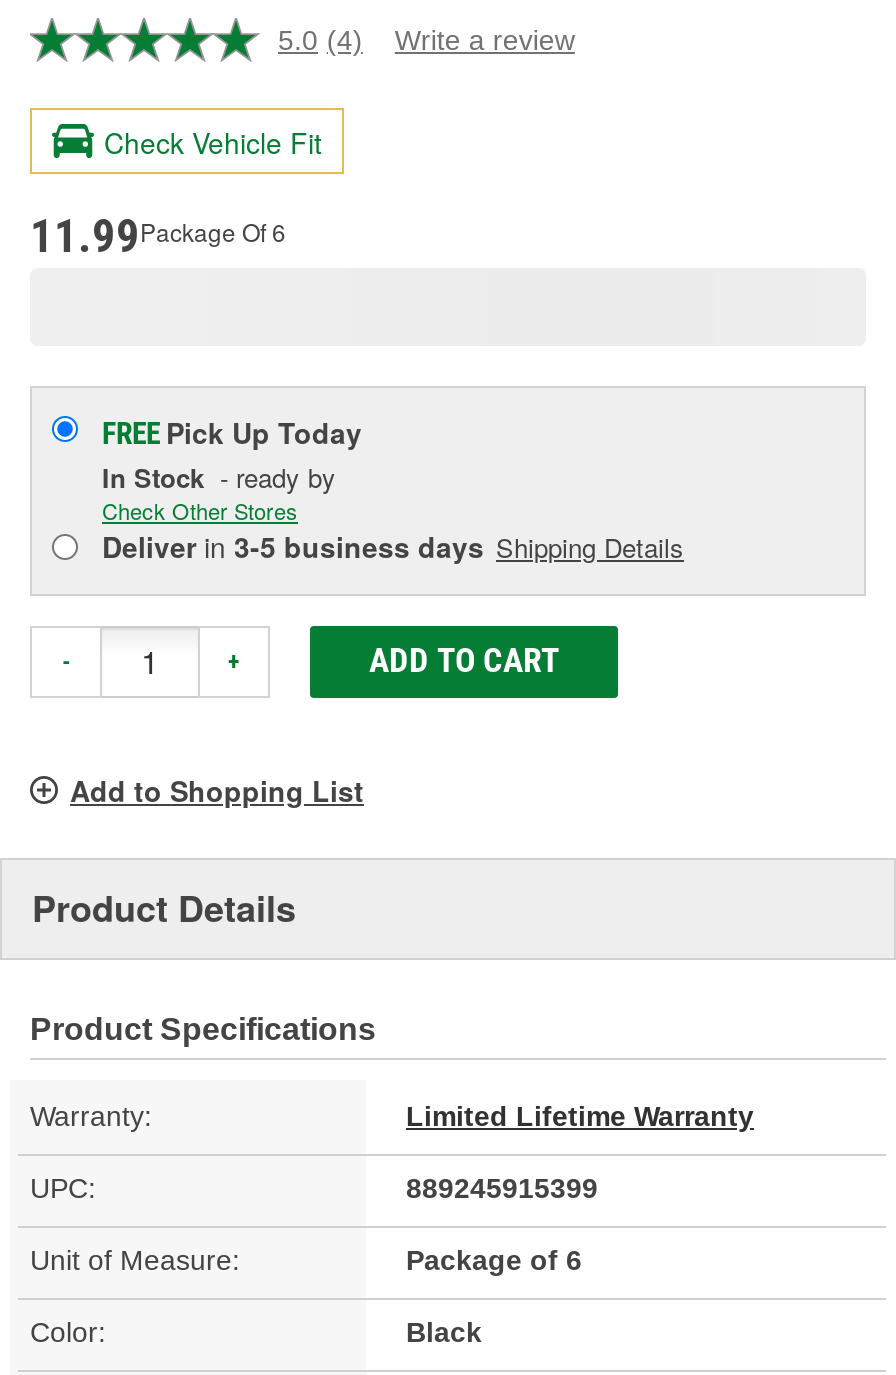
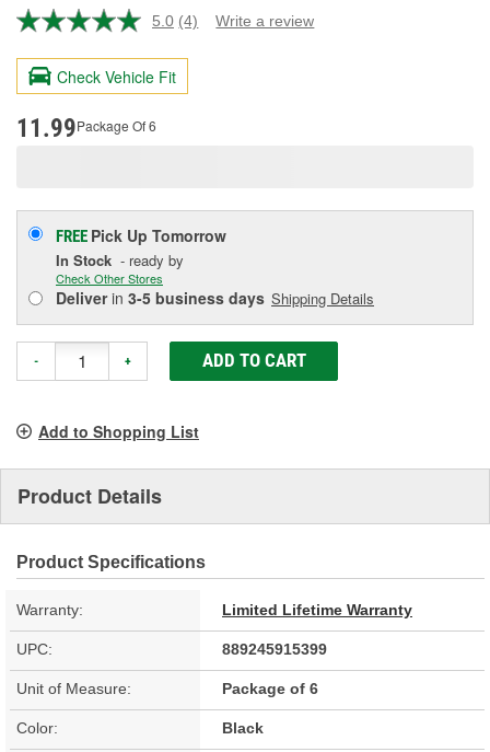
[102,411,362,451] FREE Pick Up Today -> [56,224,226,246] FREE Pick Up Tomorrow

